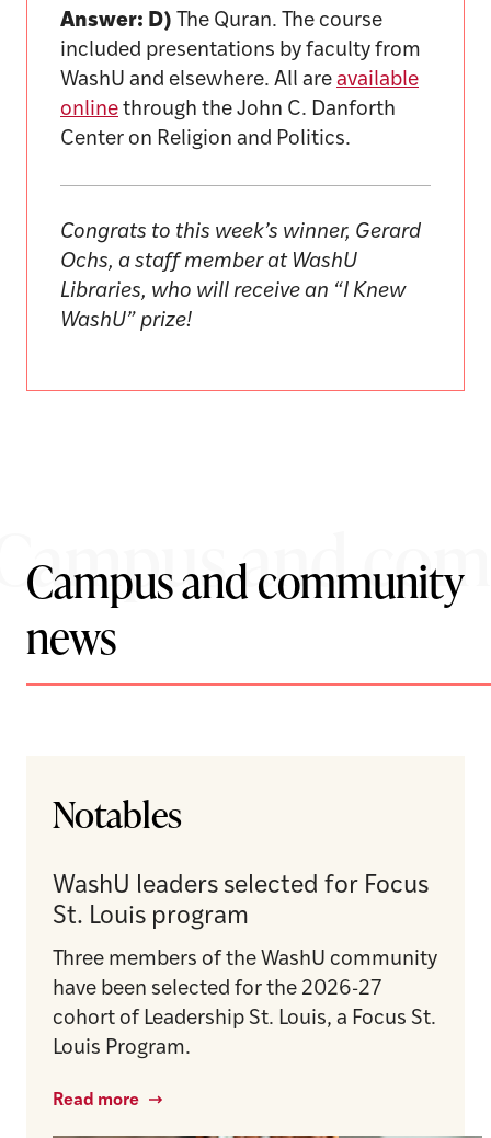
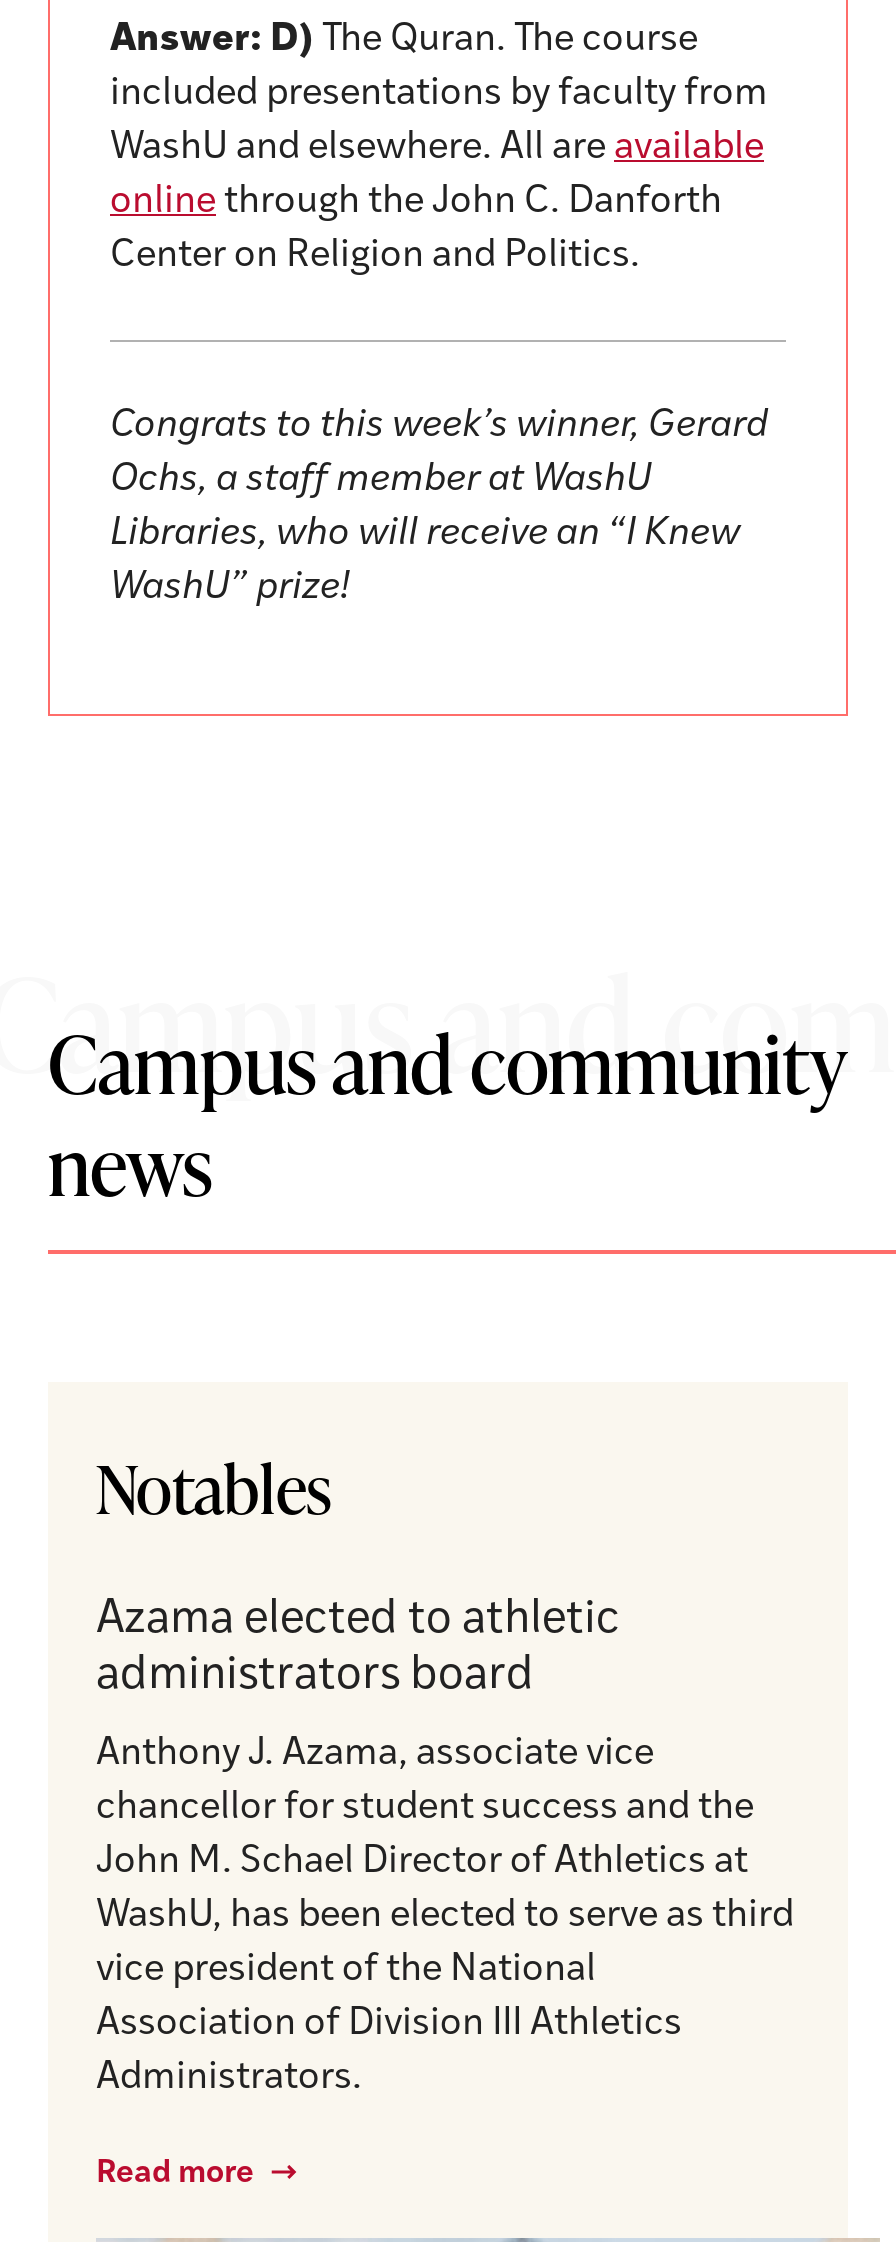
[53,874,429,930] WashU leaders selected for Focus | St. Louis program -> [96,1598,620,1700] Azama elected to athletic | administrators board
[53,950,437,1060] Three members of the WashU community | have been selected for the 2026-27 | cohort of Leadership St. Louis, a Focus St. | Louis Program. -> [96,1737,794,2099] Anthony J. Azama, associate vice | chancellor for student success and the | John M. Schael Director of Athletics at | WashU, has been elected to serve as third | vice president of the National | Association of Division III Athletics | Administrators.

